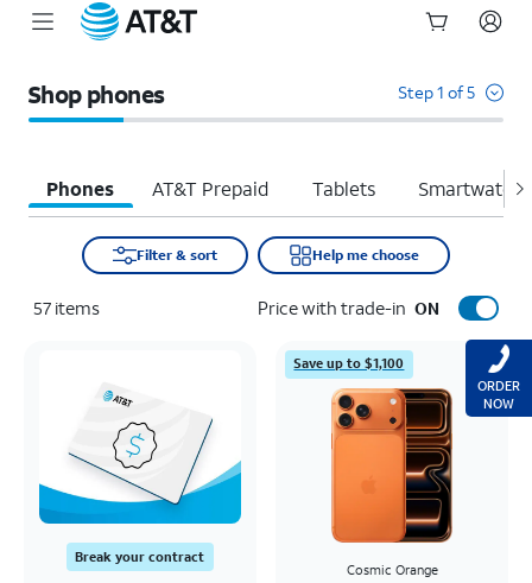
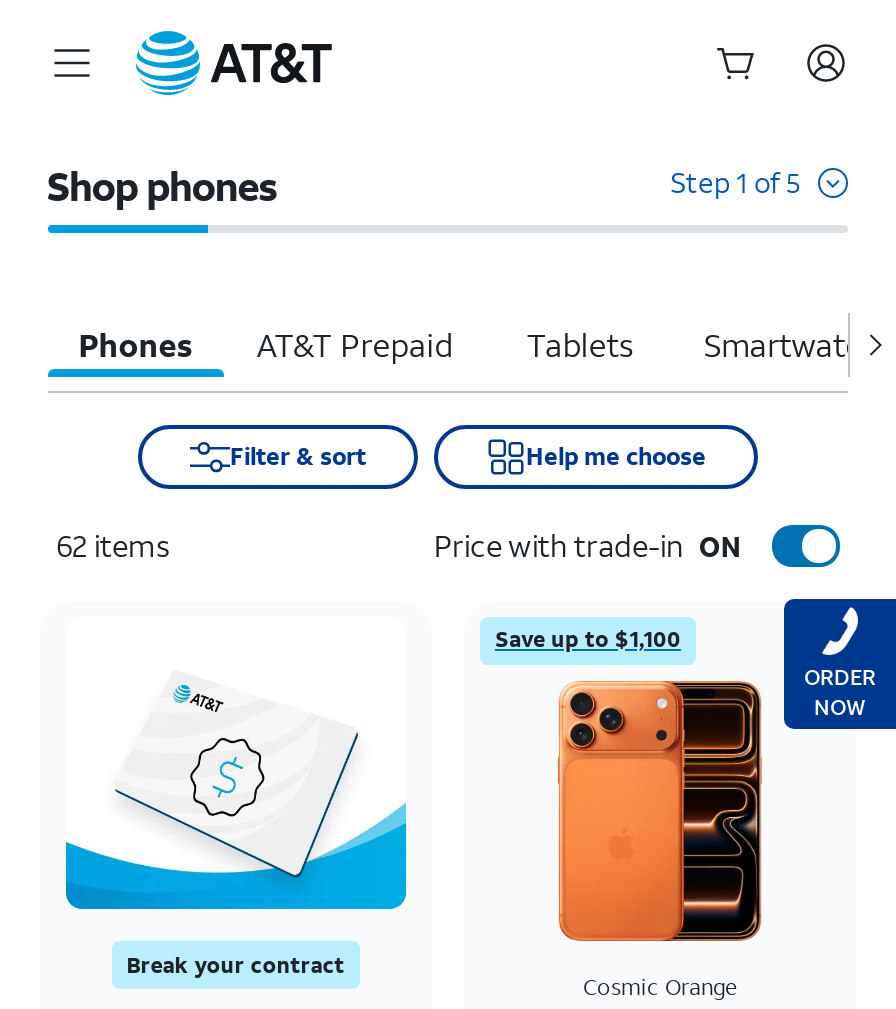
[33,296,100,319] 57 items -> [56,525,170,565] 62 items

